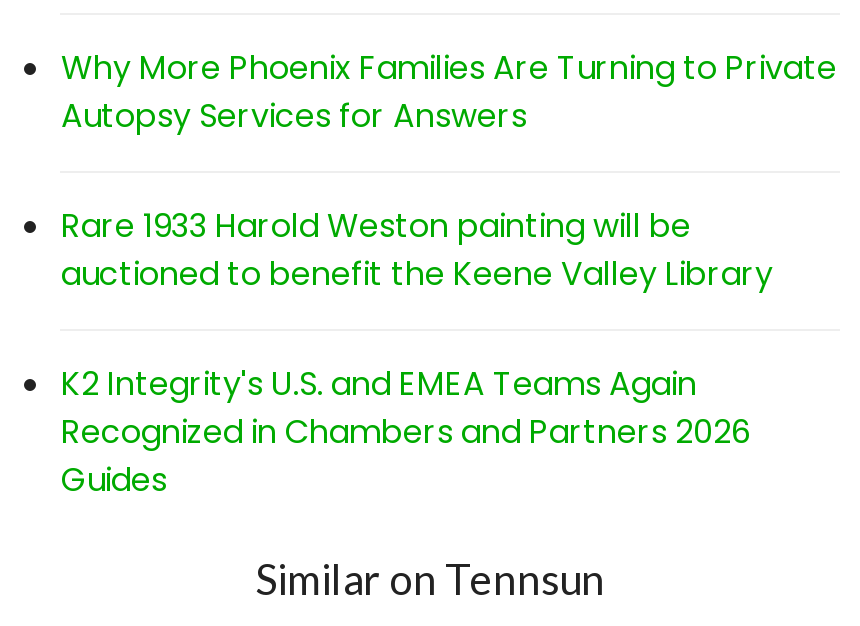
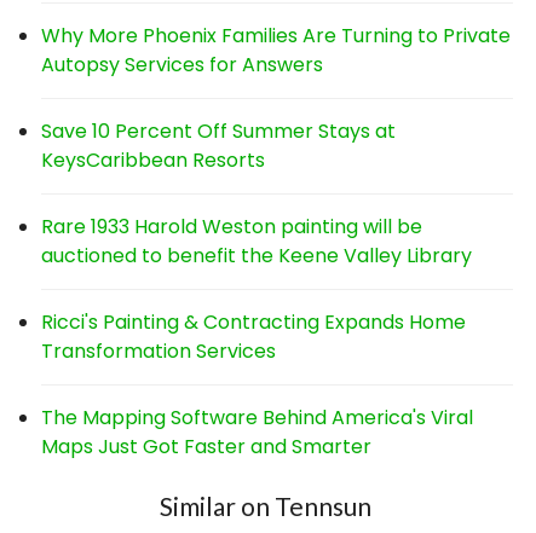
none -> [42,117,396,174] Save 10 Percent Off Summer Stays at | KeysCaribbean Resorts
[61,361,751,503] K2 Integrity's U.S. and EMEA Teams Again | Recognized in Chambers and Partners 2026 | Guides -> [42,308,474,460] Ricci's Painting & Contracting Expands Home | Transformation Services | The Mapping Software Behind America's Viral | Maps Just Got Faster and Smarter

